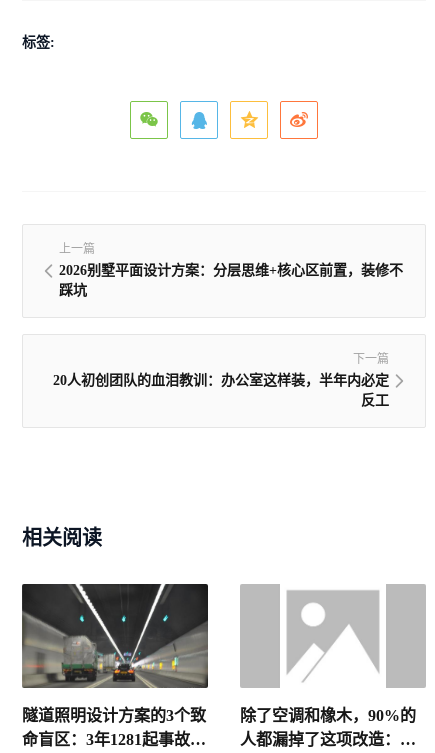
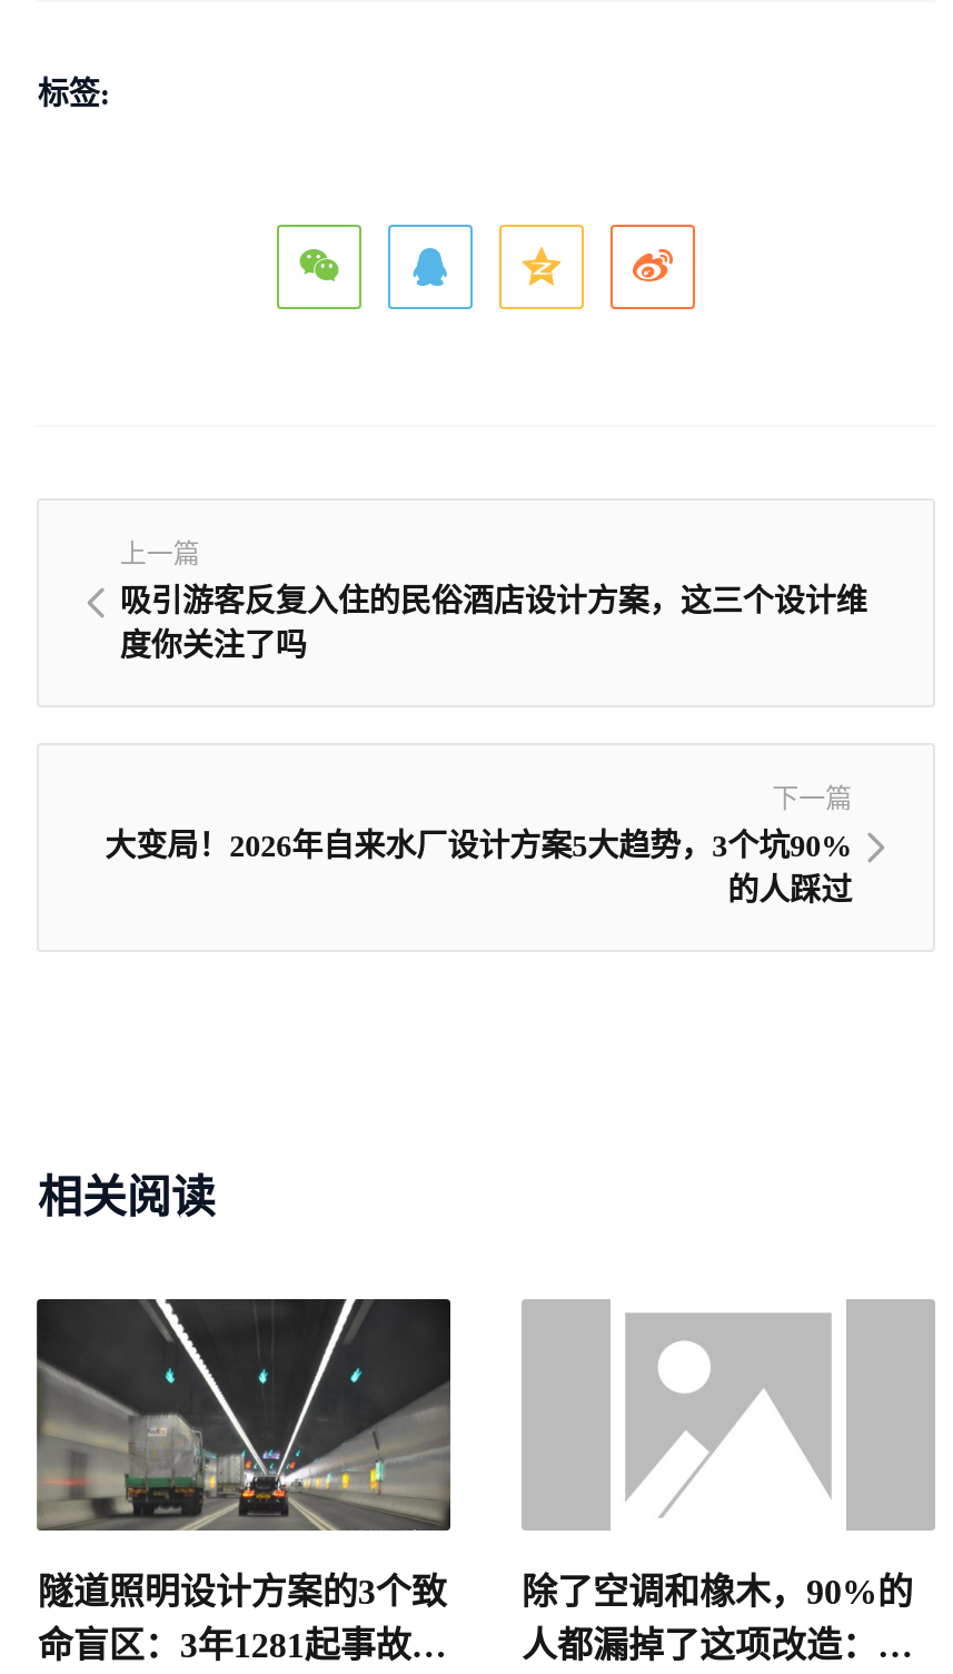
[59,263,403,298] 2026别墅平面设计方案：分层思维+核心区前置，装修不 | 踩坑 -> [120,585,867,662] 吸引游客反复入住的民俗酒店设计方案，这三个设计维 | 度你关注了吗
[53,373,389,408] 20人初创团队的血泪教训：办公室这样装，半年内必定 | 反工 -> [105,829,852,907] 大变局！2026年自来水厂设计方案5大趋势，3个坑90% | 的人踩过

